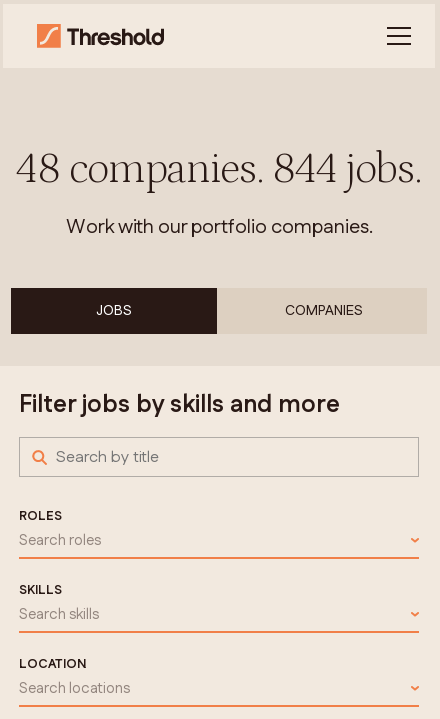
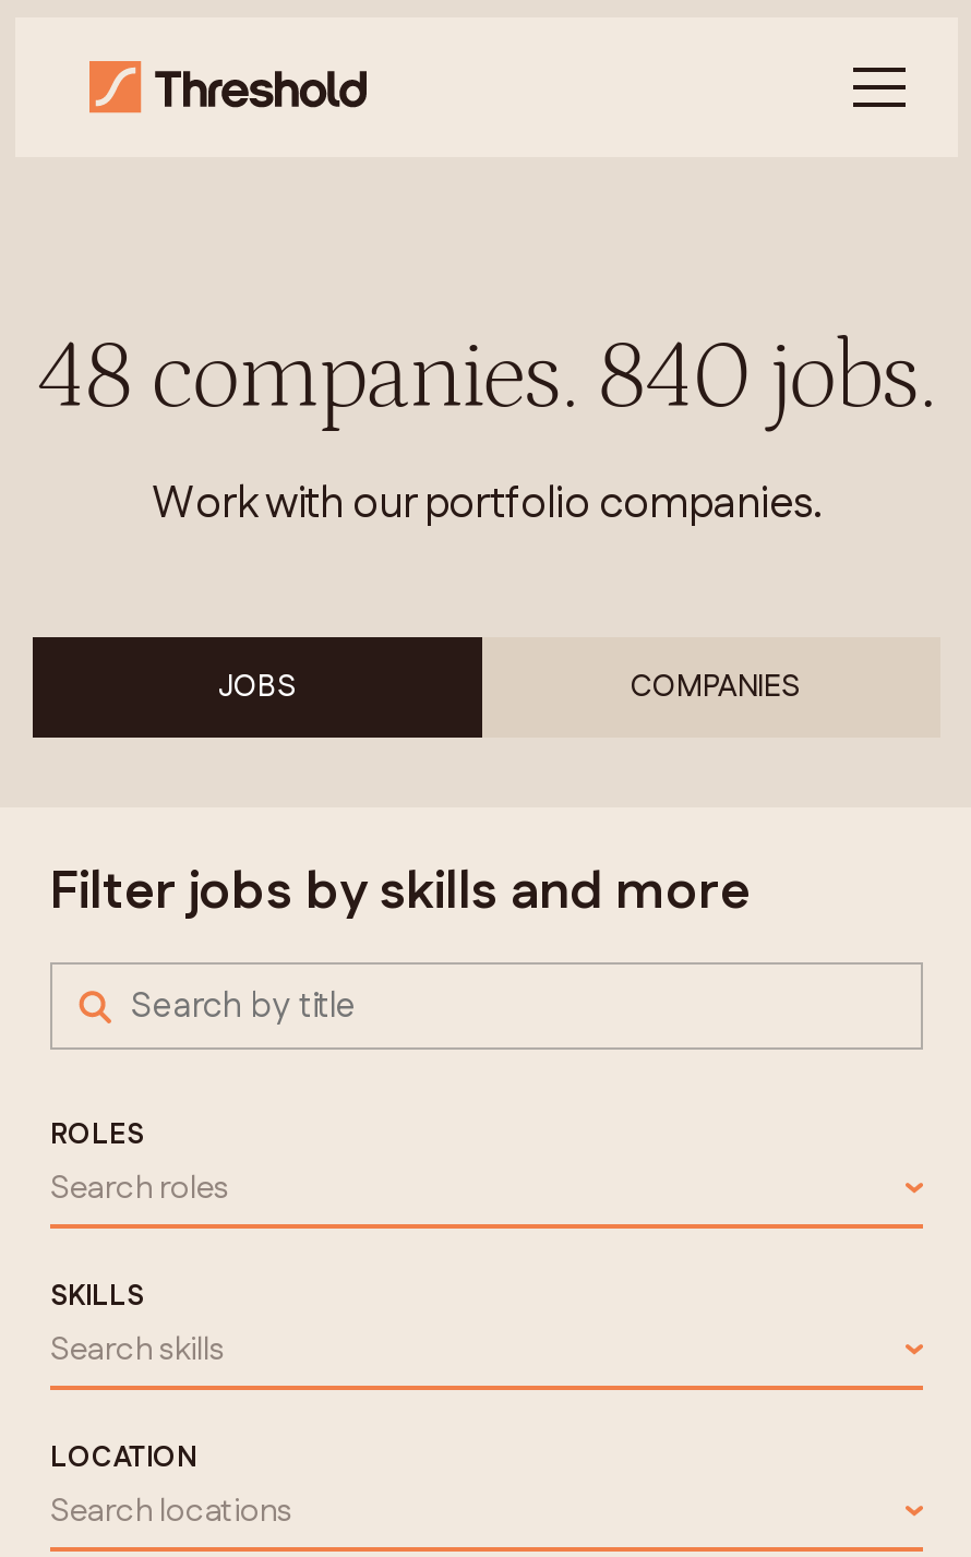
[16,144,422,194] 48 companies. 844 jobs. -> [38,323,935,432] 48 companies. 840 jobs.

